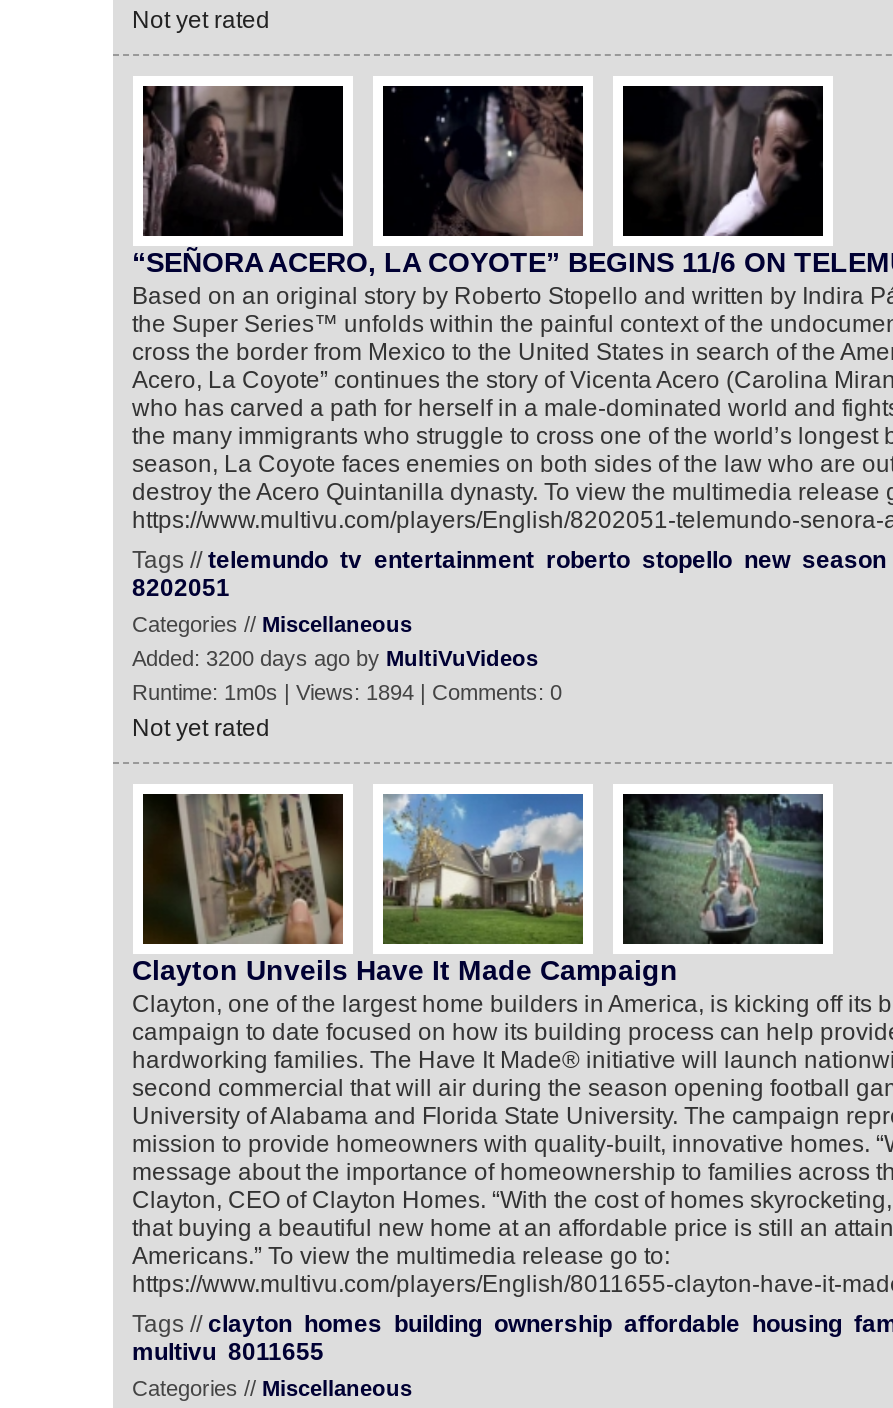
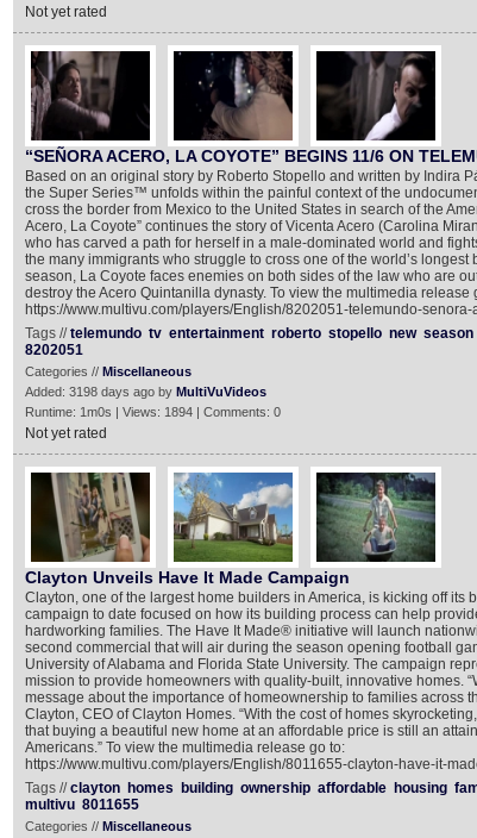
[132,646,538,670] Added: 3200 days ago by MultiVuVideos -> [24,384,266,399] Added: 3198 days ago by MultiVuVideos

